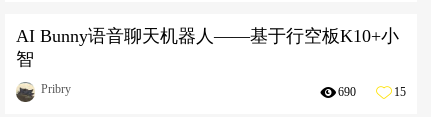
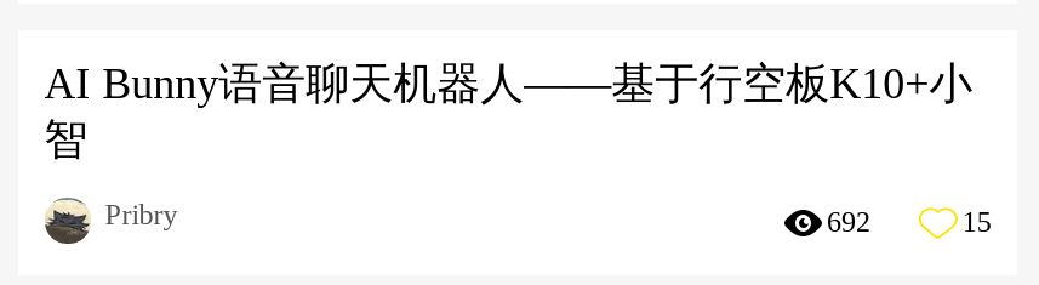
[338,85,356,99] 690 -> [827,205,870,239] 692

